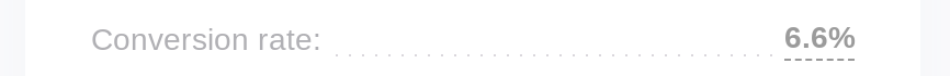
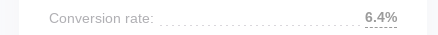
[784,20,855,54] 6.6% -> [365,9,397,25] 6.4%

